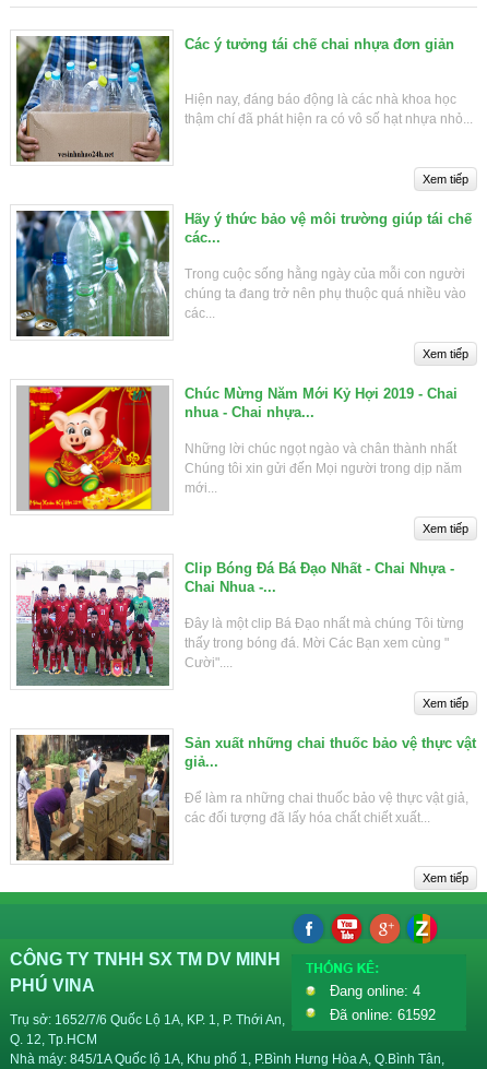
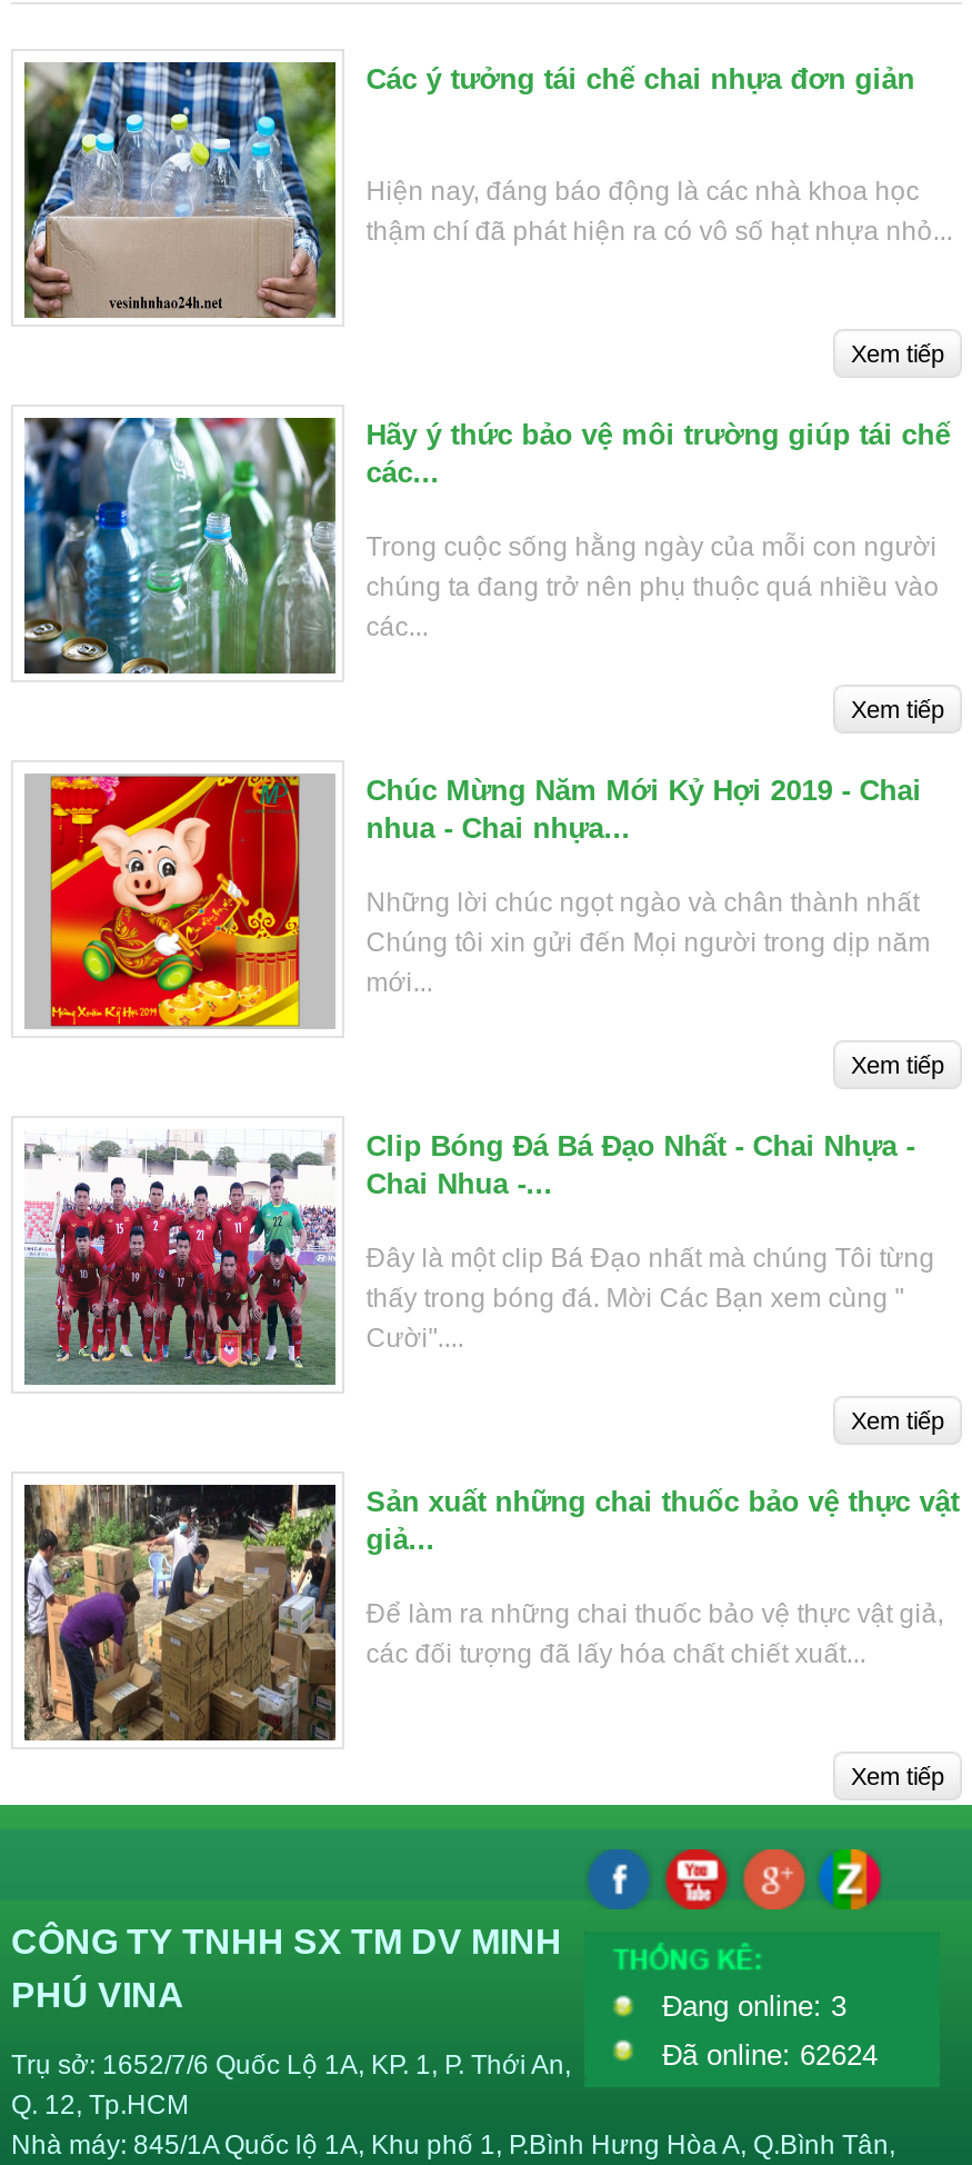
[330,982,420,999] Đang online: 4 -> [662,1989,846,2022] Đang online: 3
[330,1006,436,1023] Đã online: 61592 -> [662,2037,878,2071] Đã online: 62624

